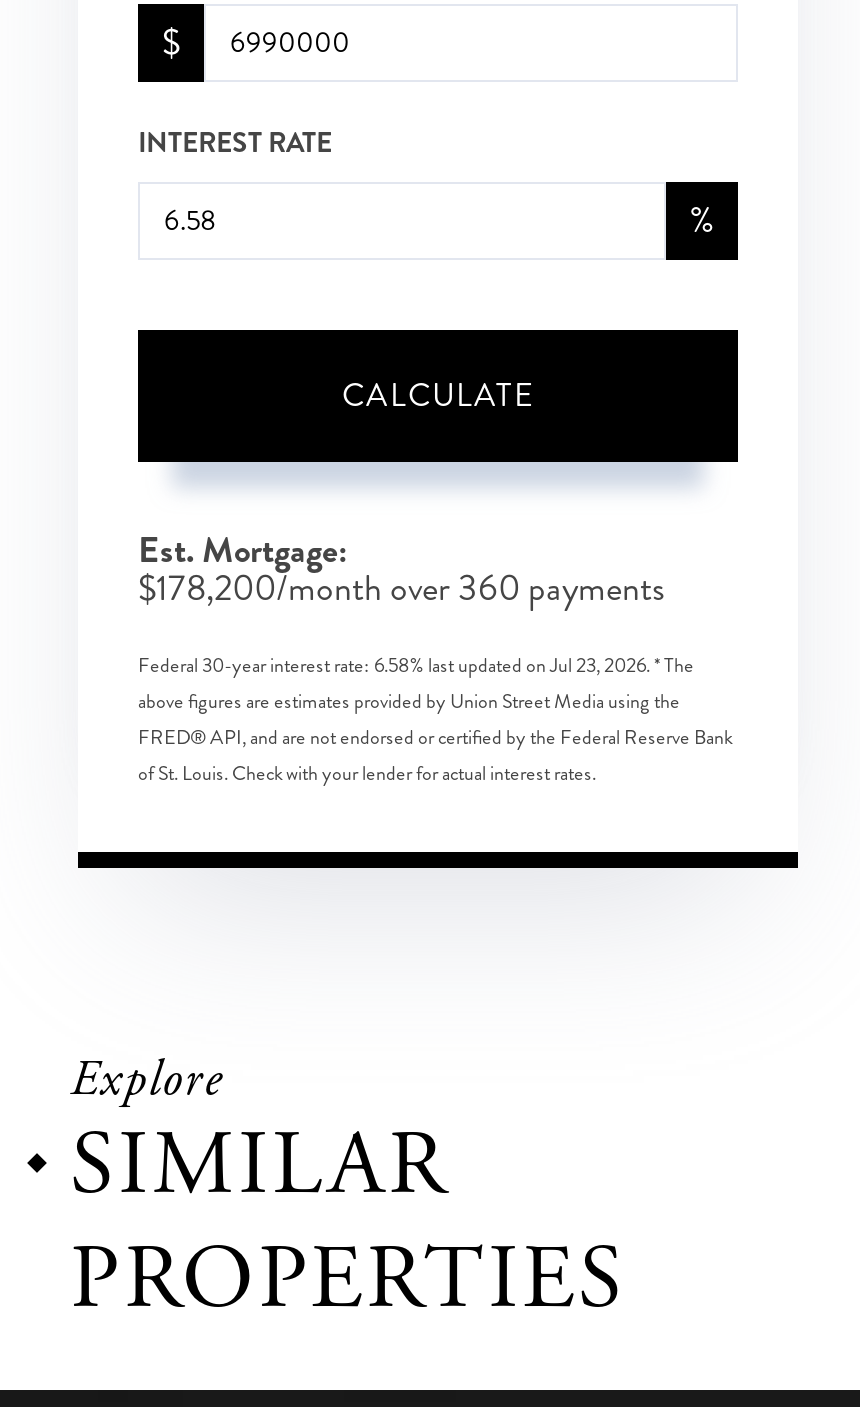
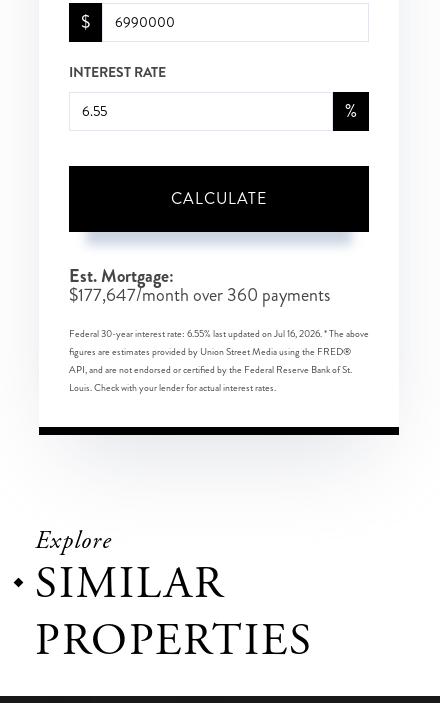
[138,562,664,614] $178,200/month over 360 payments -> [69,282,330,308] $177,647/month over 360 payments
[138,652,732,788] Federal 30-year interest rate: 6.58% last updated on Jul 23, 2026. * The | above figures are estimates provided by Union Street Media using the | FRED® API, and are not endorsed or certified by the Federal Reserve Bank | of St. Louis. Check with your lender for actual interest rates. -> [69,327,369,395] Federal 30-year interest rate: 6.55% last updated on Jul 16, 2026. * The above | figures are estimates provided by Union Street Media using the FRED® | API, and are not endorsed or certified by the Federal Reserve Bank of St. | Louis. Check with your lender for actual interest rates.

